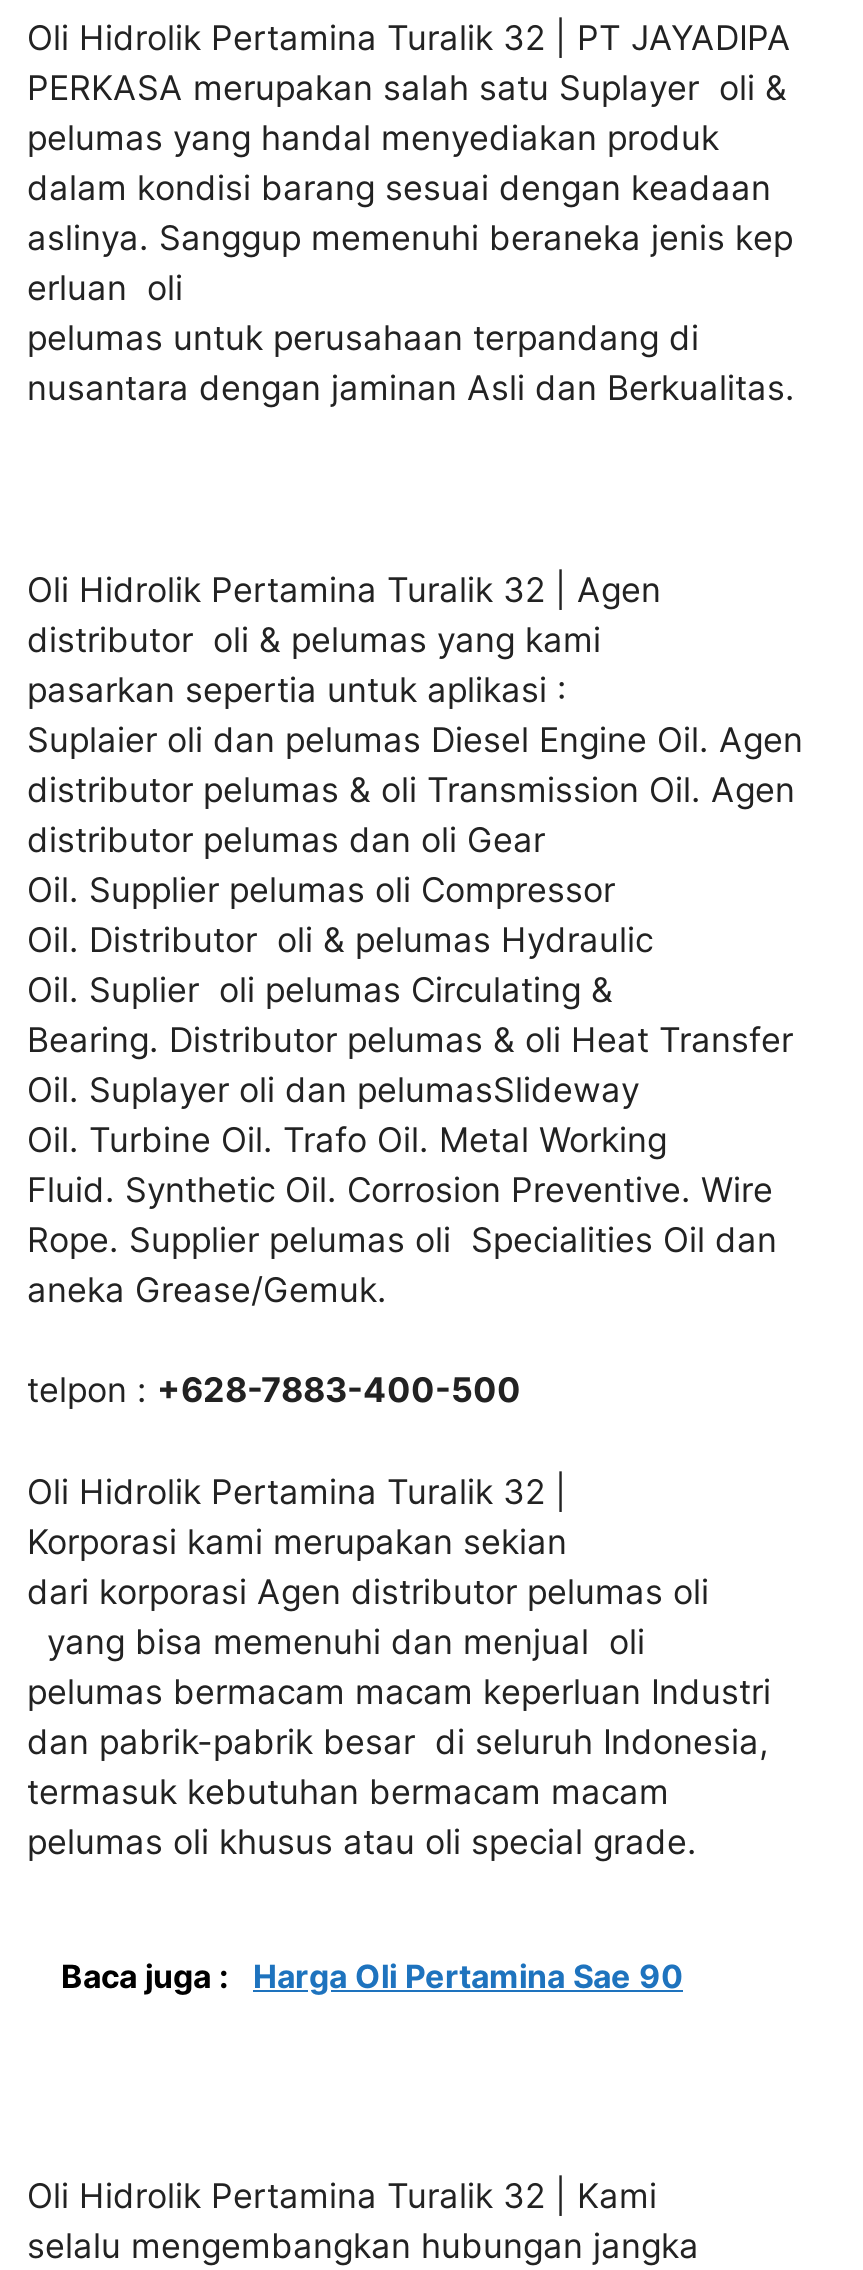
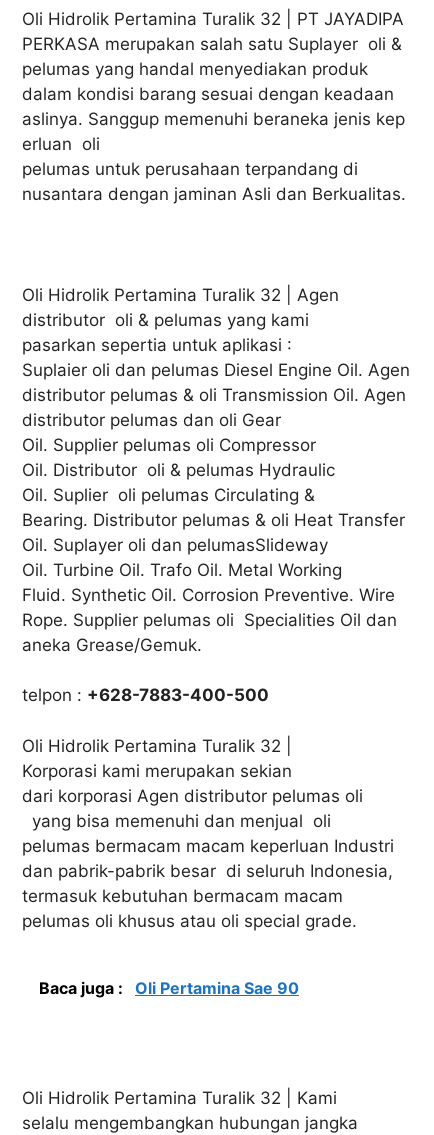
[61,1956,683,1996] Baca juga : Harga Oli Pertamina Sae 90 -> [39,978,299,998] Baca juga : Oli Pertamina Sae 90

